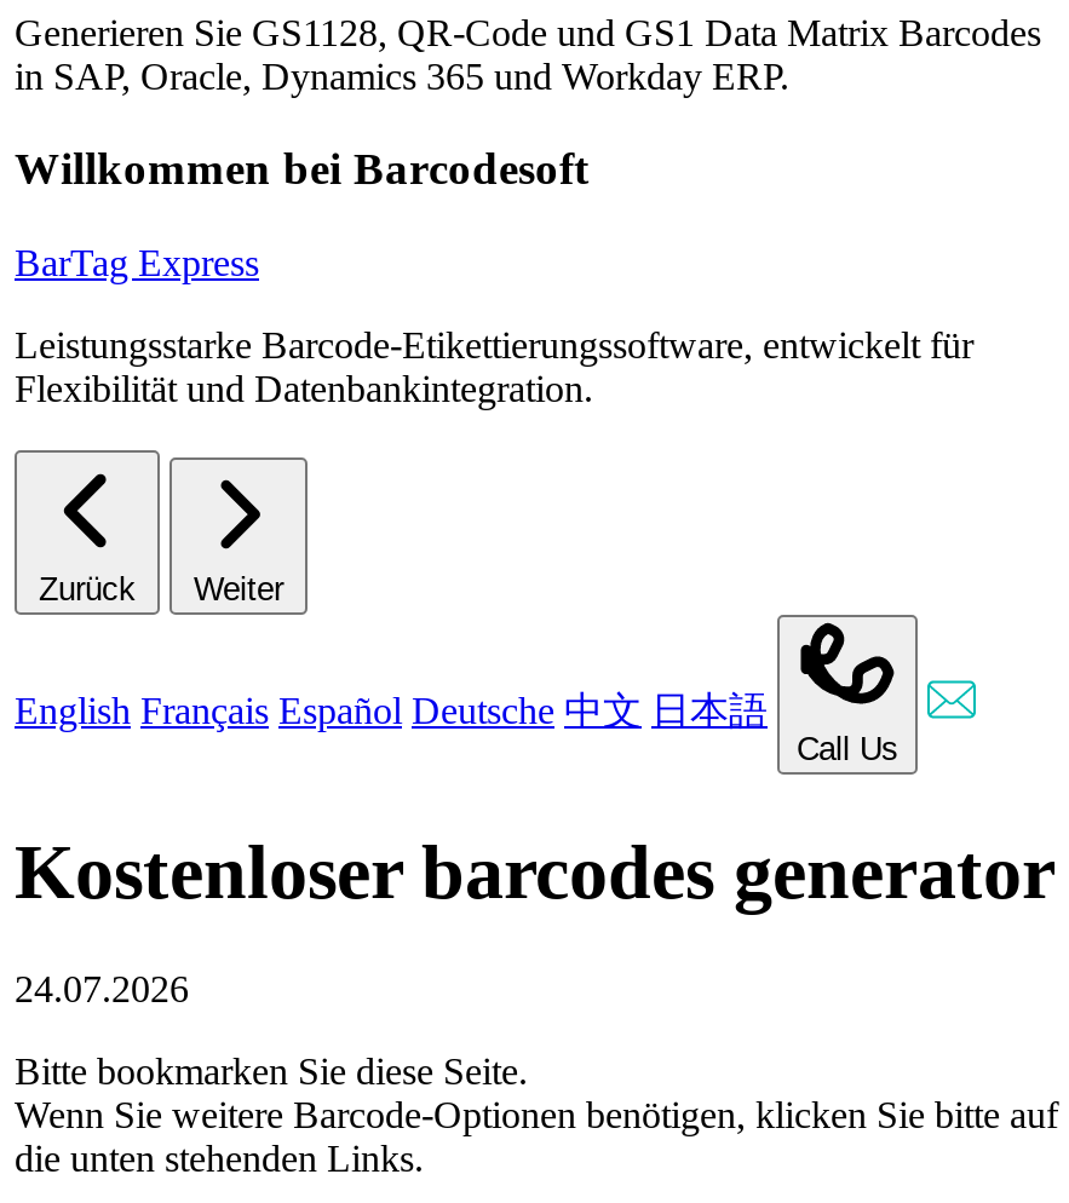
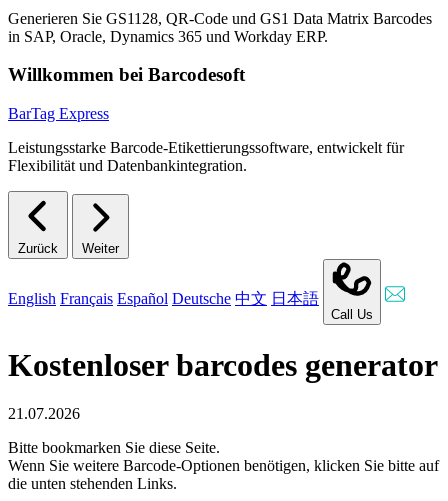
[15,968,189,1010] 24.07.2026 -> [8,405,80,422] 21.07.2026

